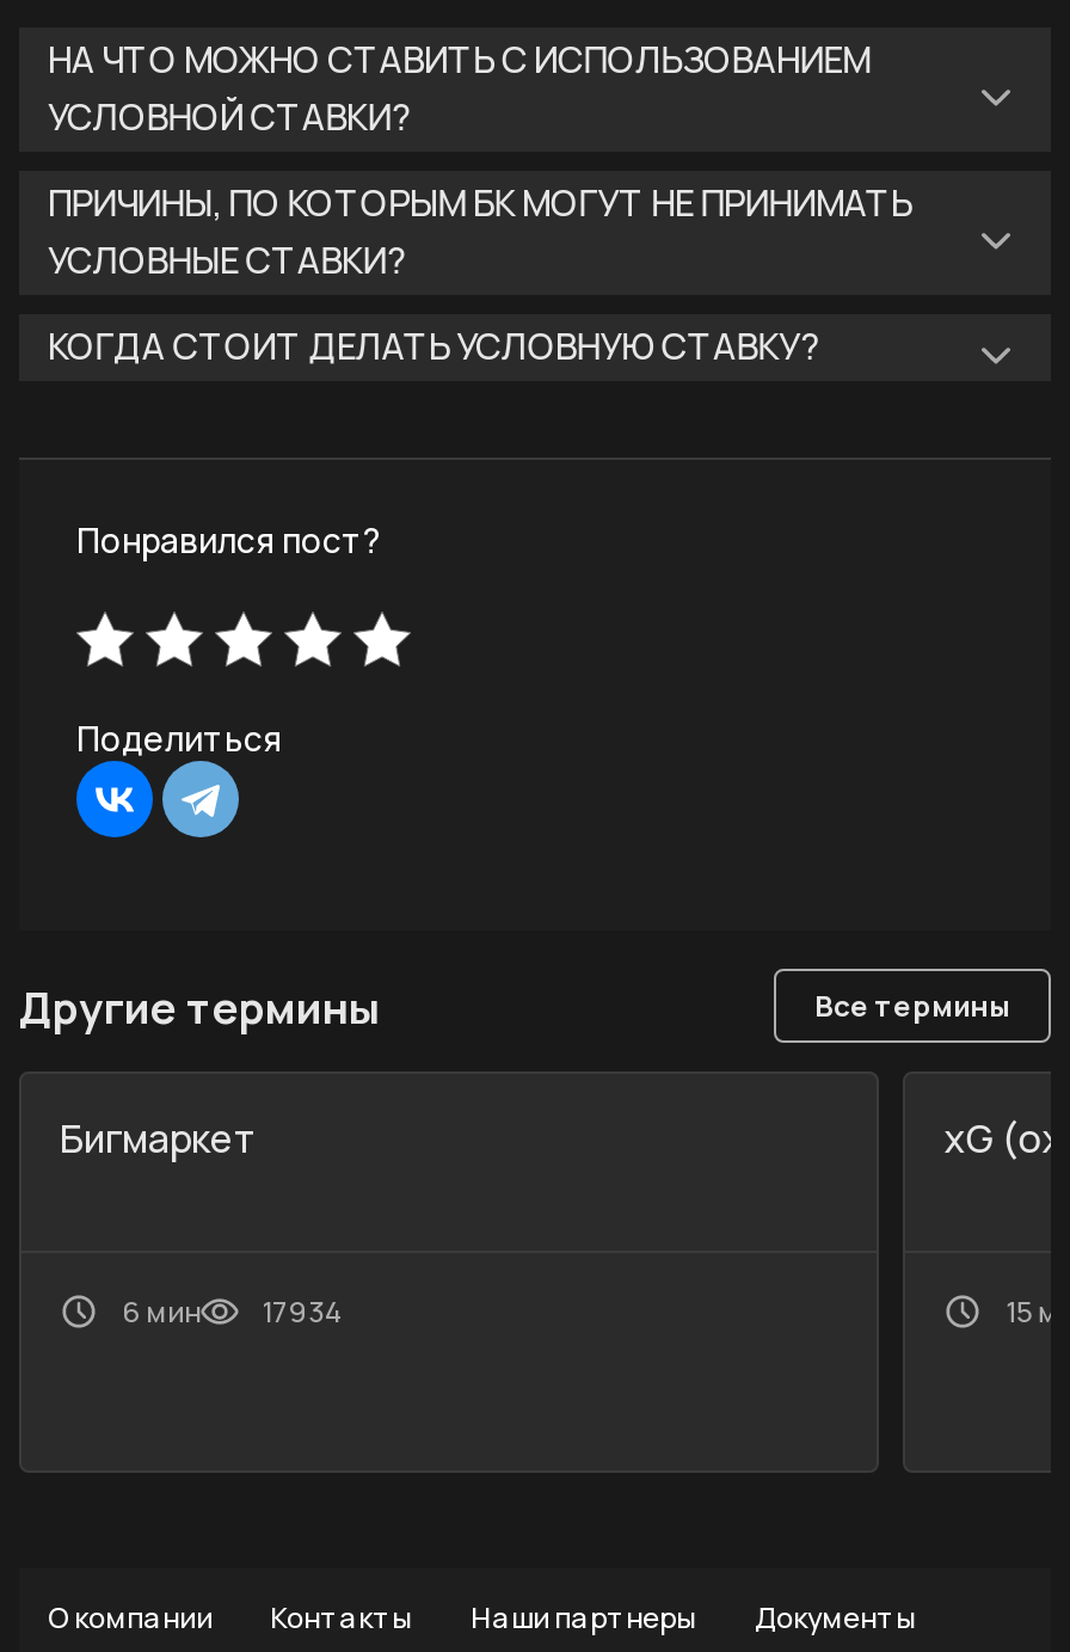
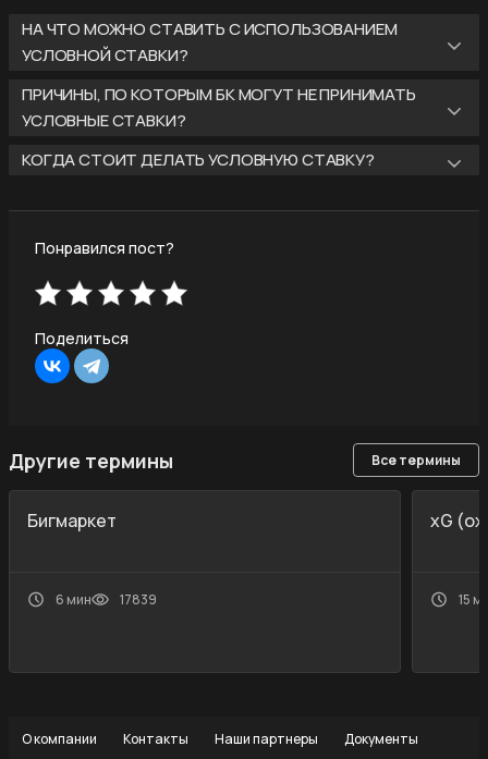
[122,1290,344,1331] 6 мин 17934 -> [56,590,157,608] 6 мин 17839

